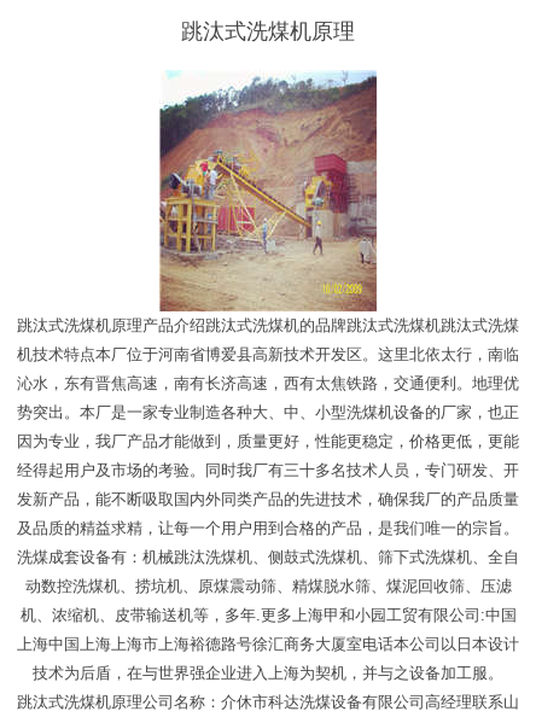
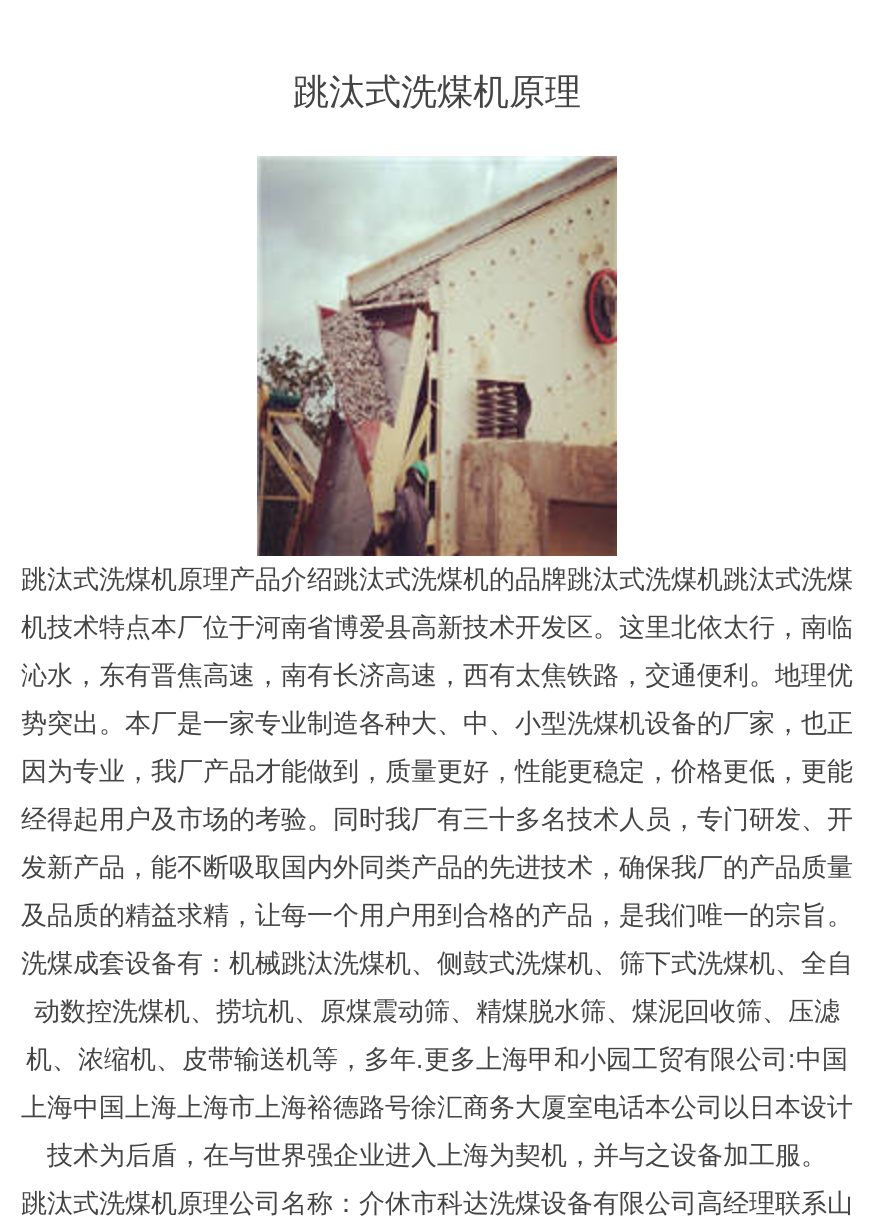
[158,70,378,313] [image] -> [255,154,619,558] [image]

